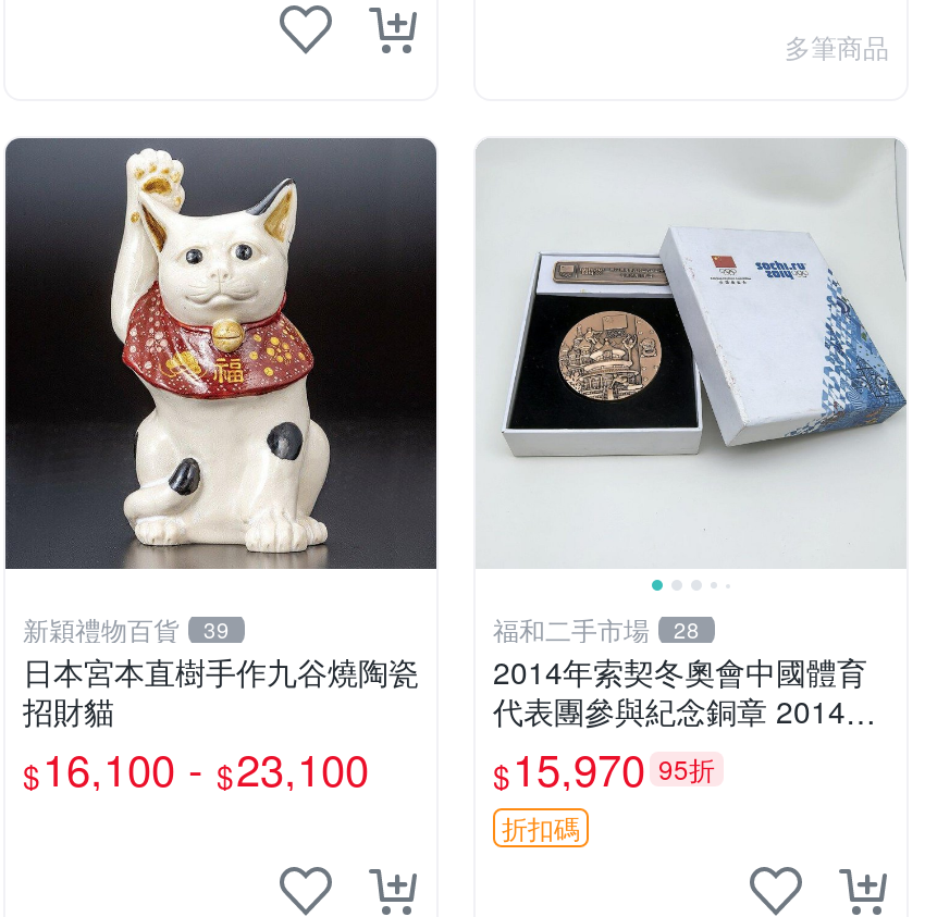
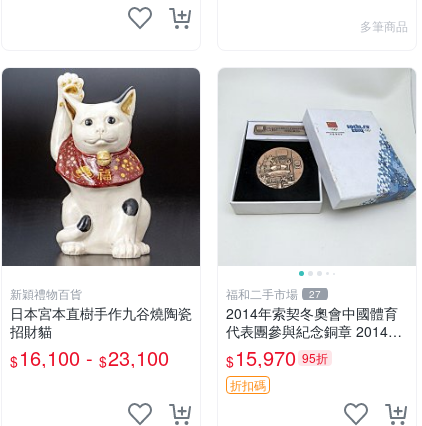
[203,615,230,646] 39 -> none
[493,611,700,648] 福和二手市場 28 -> [226,285,321,302] 福和二手市場 27

